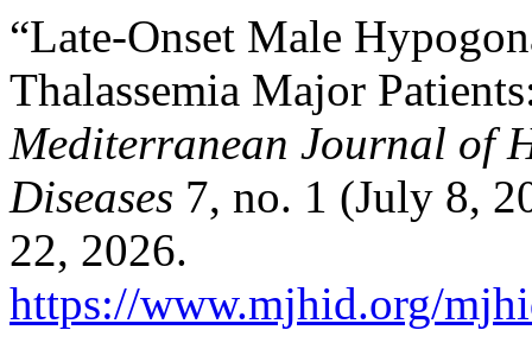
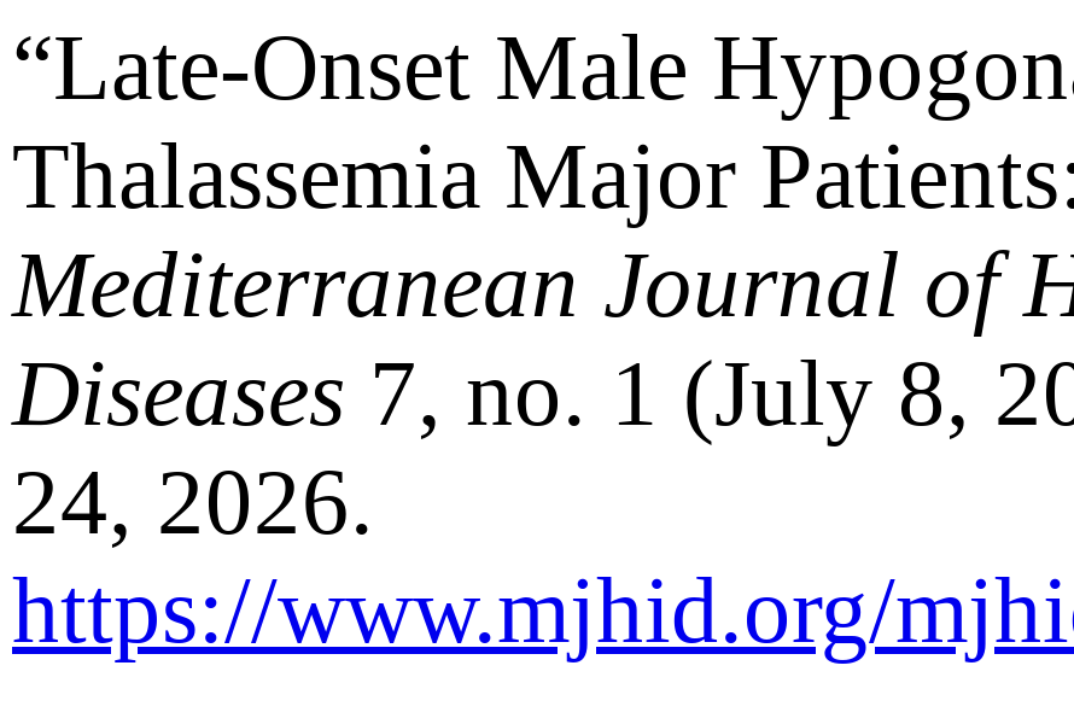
[9,224,188,275] 22, 2026. -> [12,449,374,553] 24, 2026.

